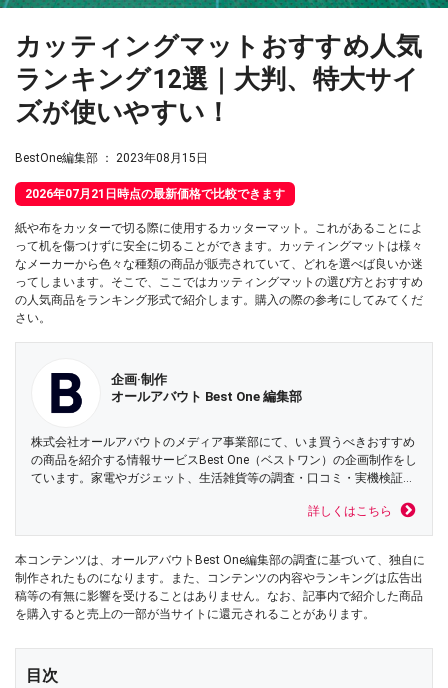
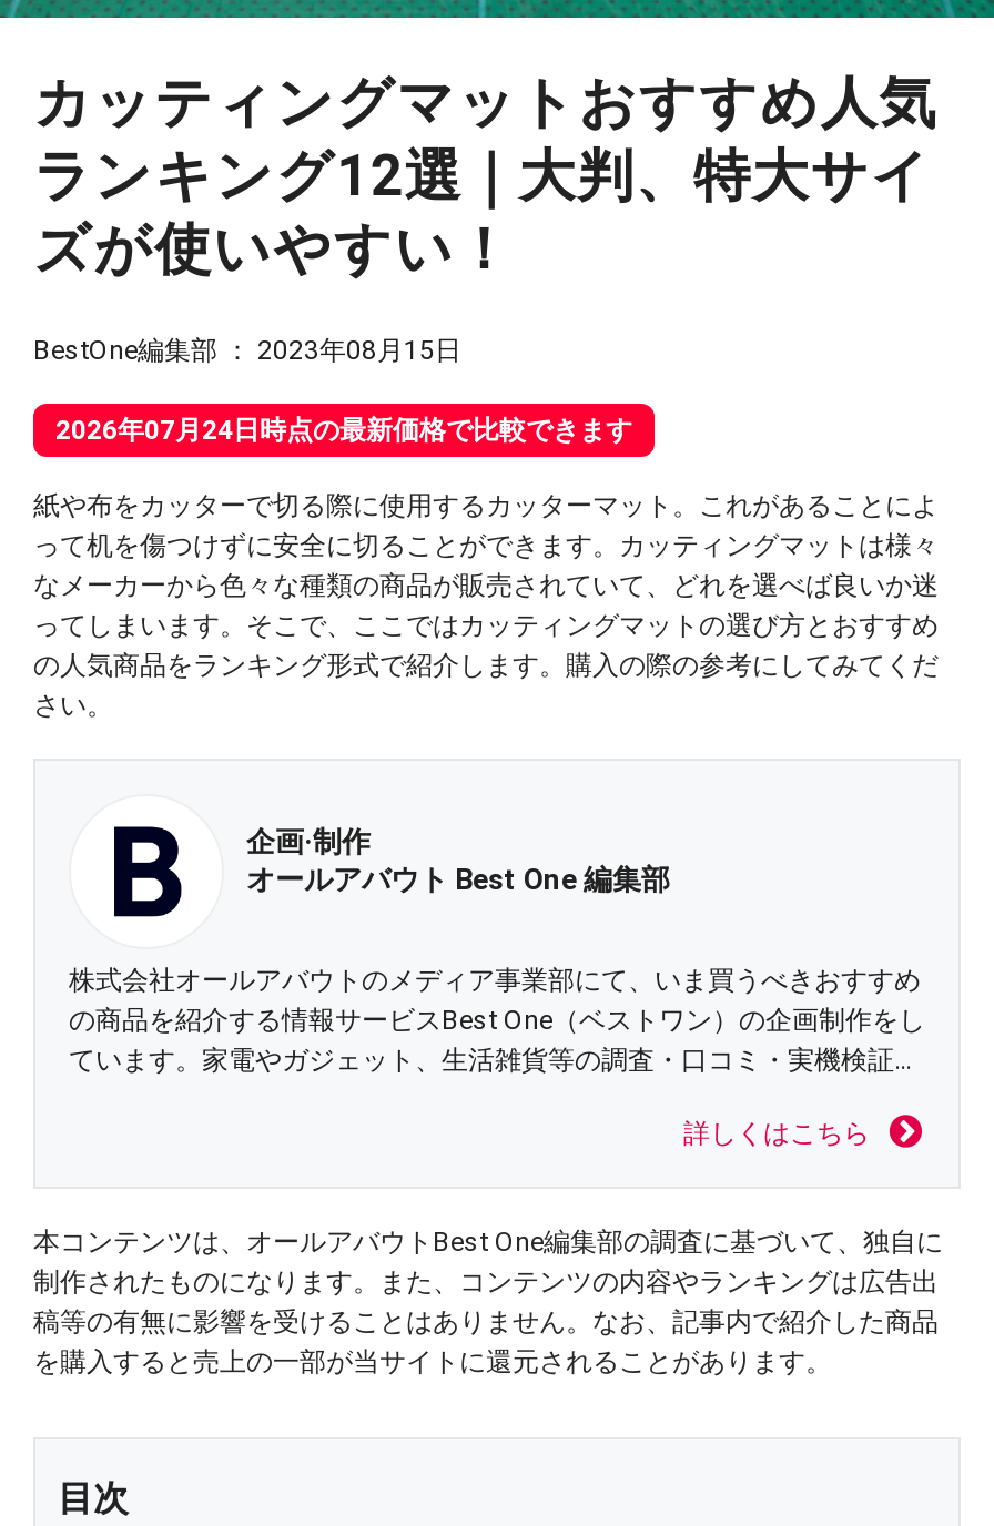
[25,187,285,201] 2026年07月21日時点の最新価格で比較できます -> [55,415,632,446] 2026年07月24日時点の最新価格で比較できます

